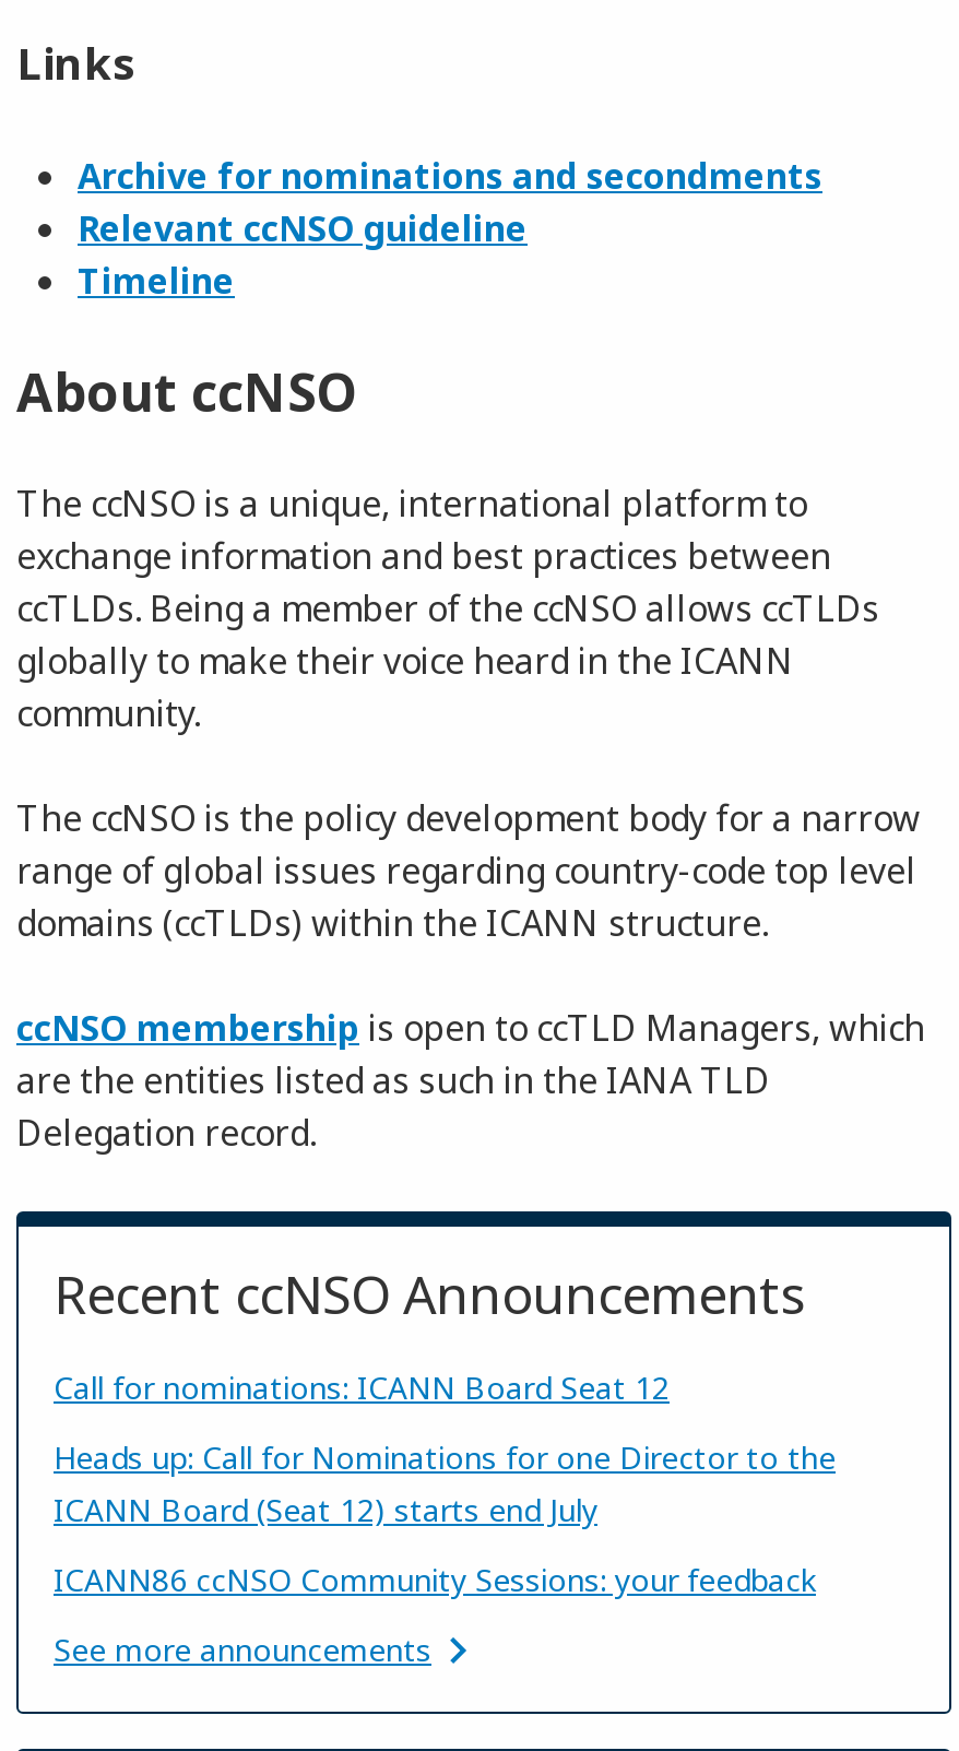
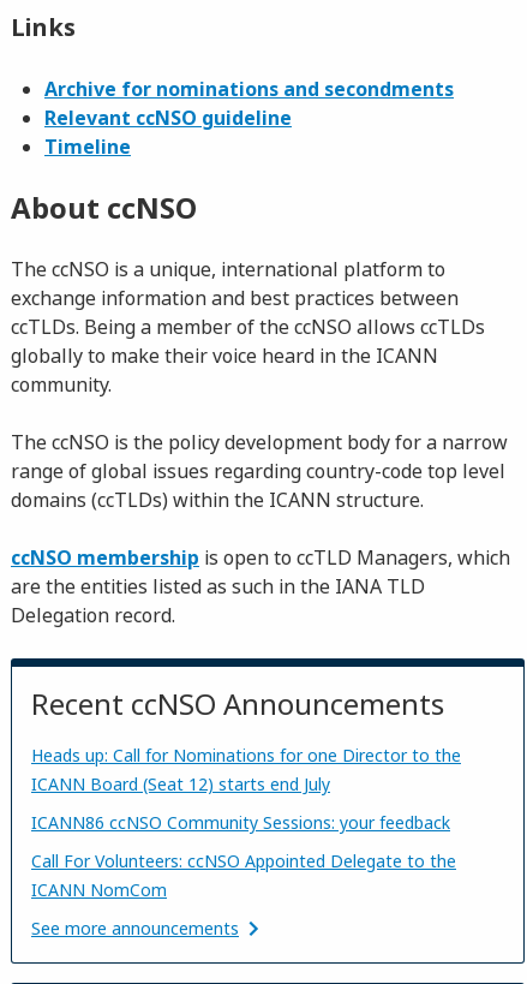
[54,1367,670,1408] Call for nominations: ICANN Board Seat 12 -> none
moved [54,1436,836,1600] -> [31,744,461,834]: Heads up: Call for Nominations for one Director to the | ICANN Board (Seat 12) starts end July | ICANN86 ccNSO Community Sessions: your feedback
none -> [31,849,456,901] Call For Volunteers: ccNSO Appointed Delegate to the | ICANN NomCom

